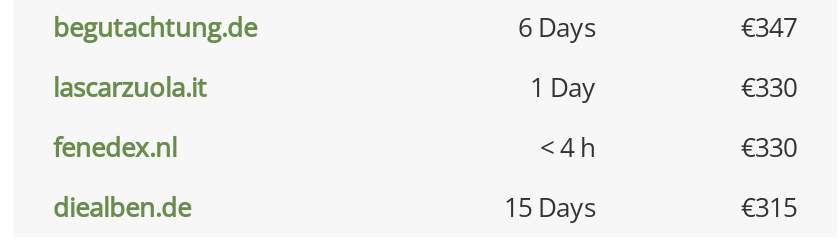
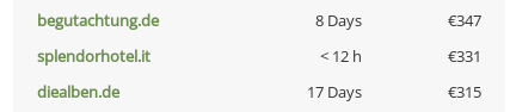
[518,9,596,45] 6 Days -> [315,10,361,31] 8 Days
[53,69,797,165] lascarzuola.it | 1 Day | €330 | fenedex.nl | < 4 h | €330 -> [37,45,481,67] splendorhotel.it | < 12 h | €331
[504,189,596,225] 15 Days -> [306,81,361,102] 17 Days

